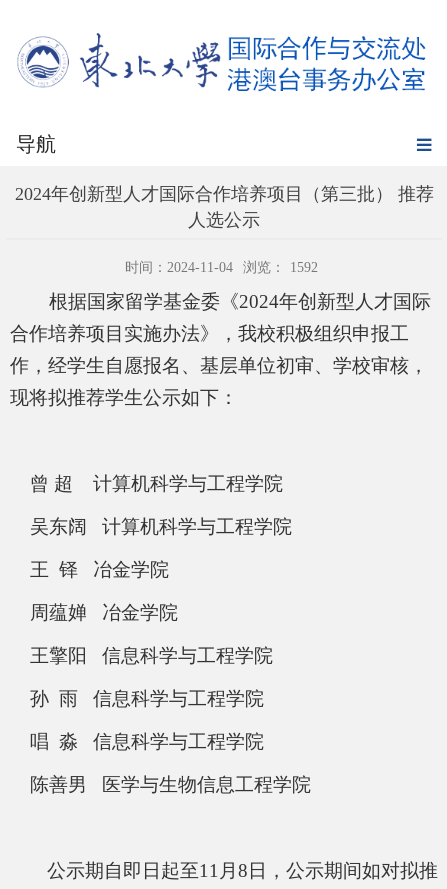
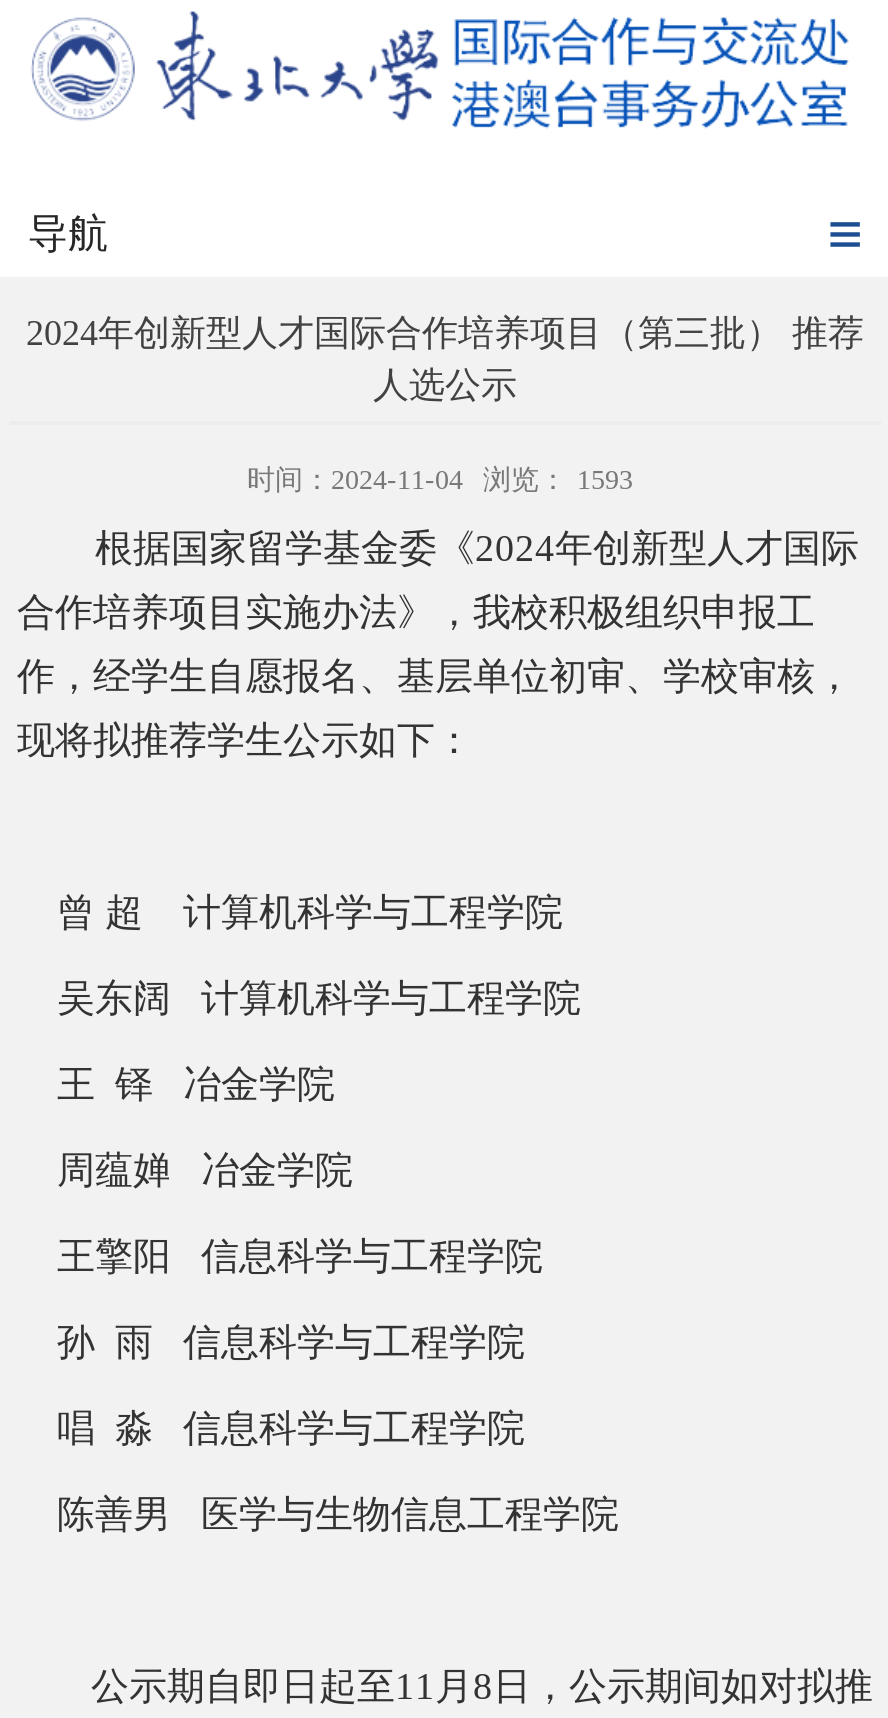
[125,260,318,275] 时间：2024-11-04 浏览： 1592 -> [247,465,633,495] 时间：2024-11-04 浏览： 1593

